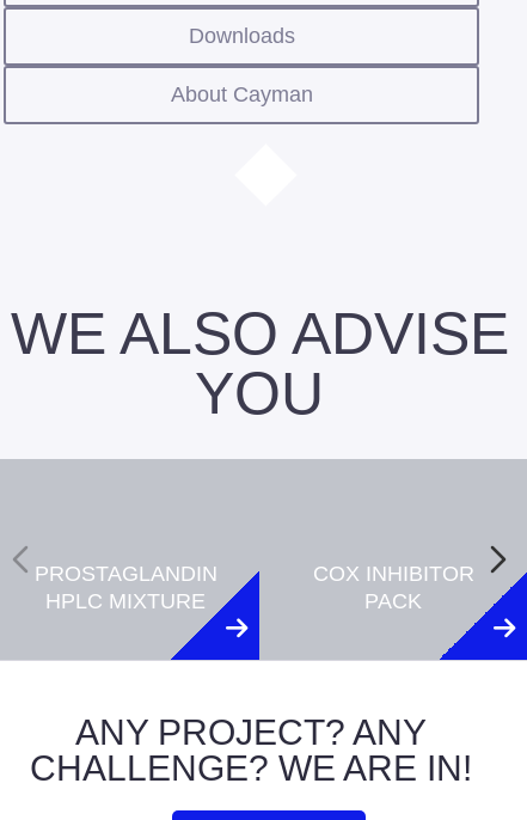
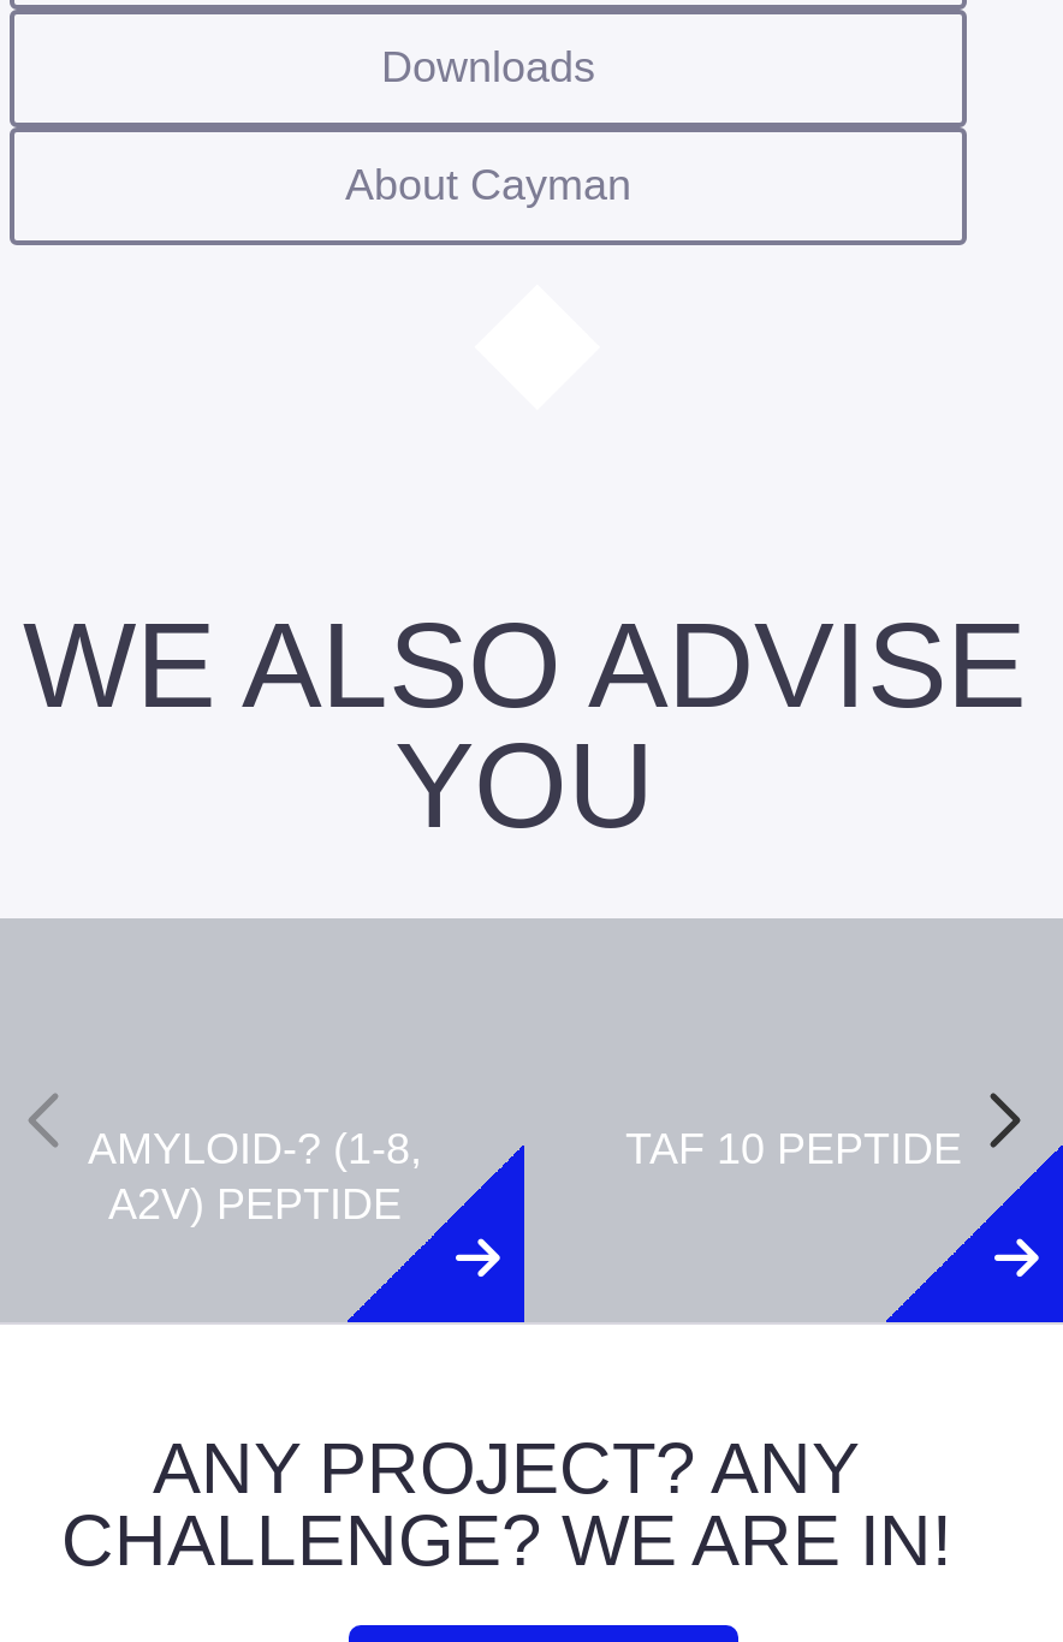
[34,562,217,614] PROSTAGLANDIN | HPLC MIXTURE -> [88,1126,422,1229] AMYLOID-? (1-8, | A2V) PEPTIDE
[312,562,474,614] COX INHIBITOR | PACK -> [625,1126,962,1174] TAF 10 PEPTIDE

